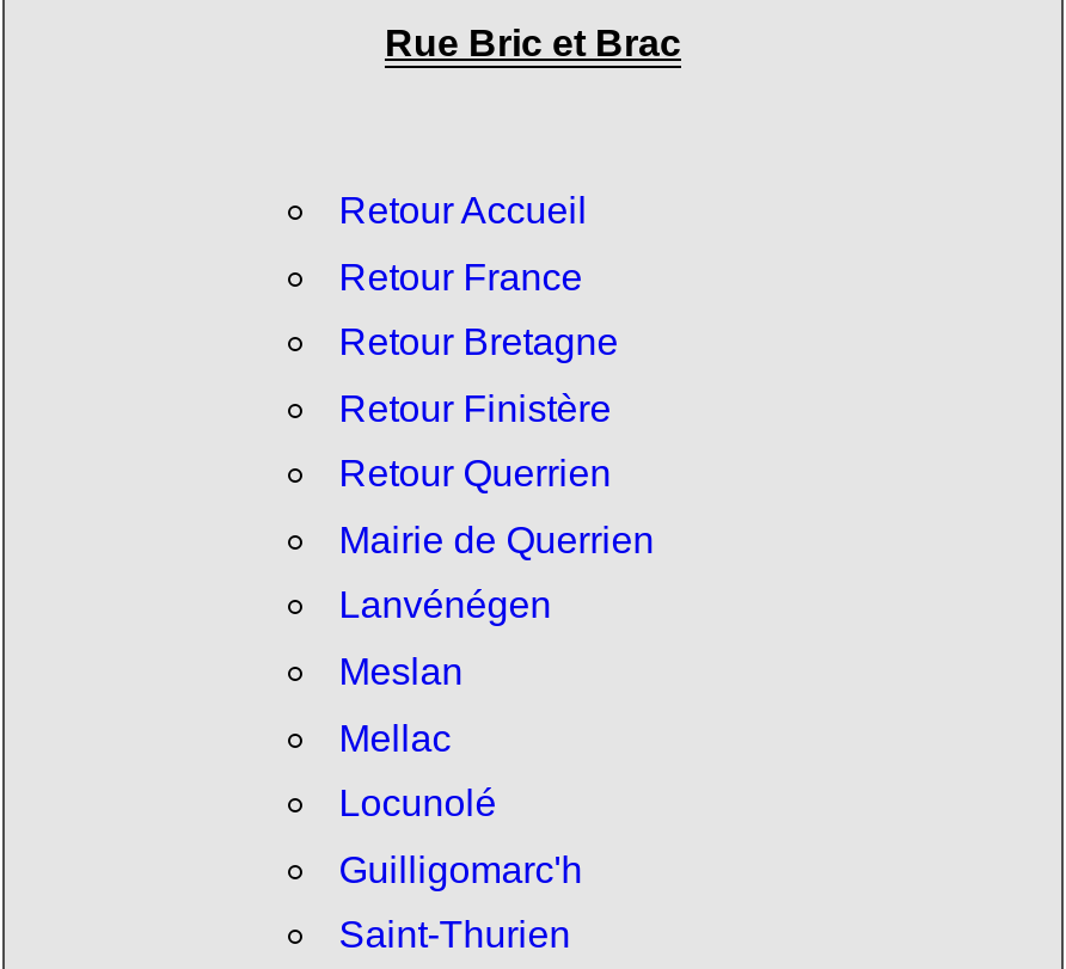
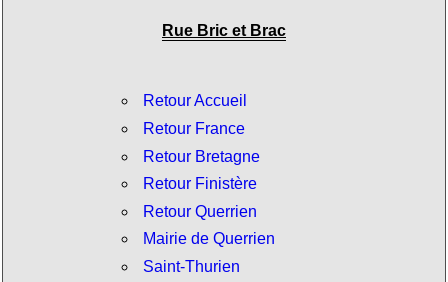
[339,585,583,889] Lanvénégen | Meslan | Mellac | Locunolé | Guilligomarc'h -> none

